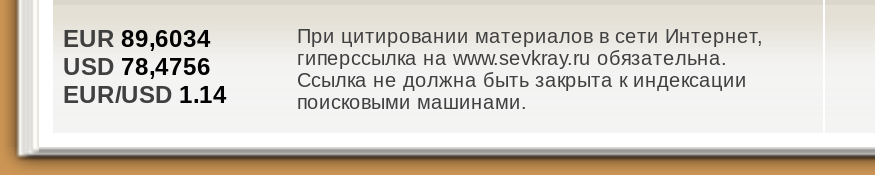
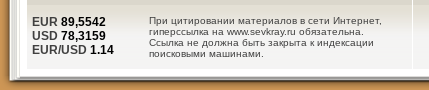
[63,25,211,53] EUR 89,6034 -> [32,15,106,29] EUR 89,5542
[63,53,211,81] USD 78,4756 -> [32,29,106,43] USD 78,3159

